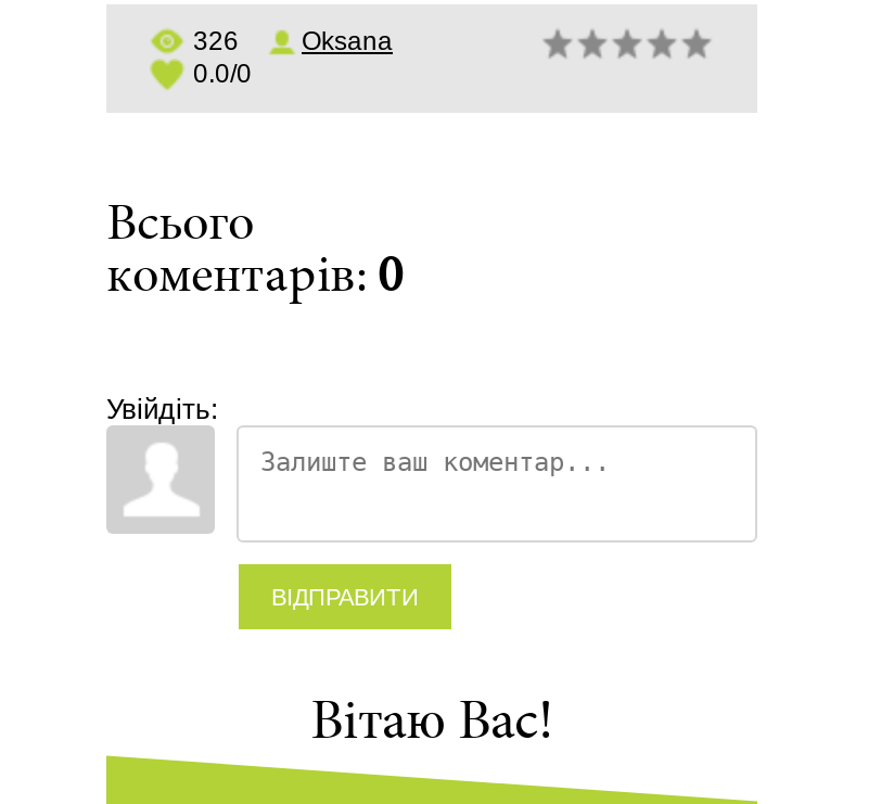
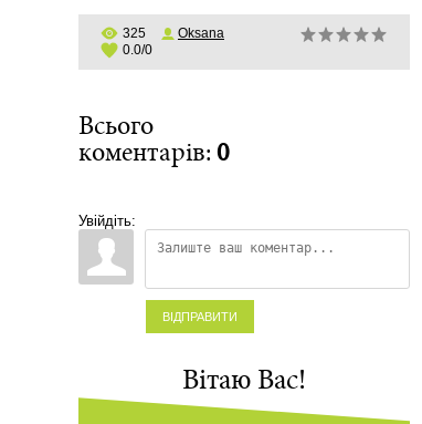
[193,26,239,56] 326 -> [123,25,146,41] 325

